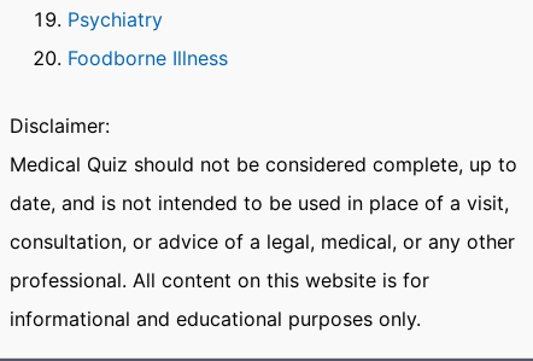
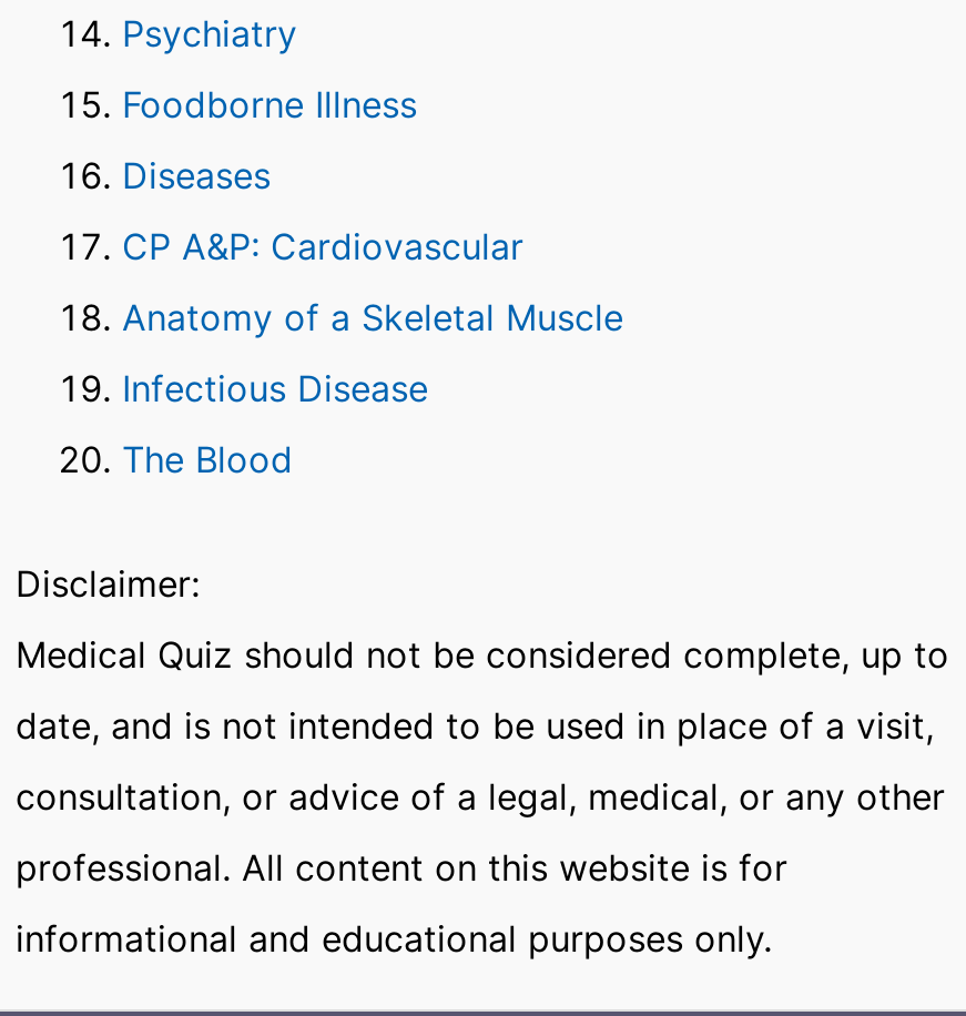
none -> [122,153,623,481] Diseases | CP A&P: Cardiovascular | Anatomy of a Skeletal Muscle | Infectious Disease | The Blood

